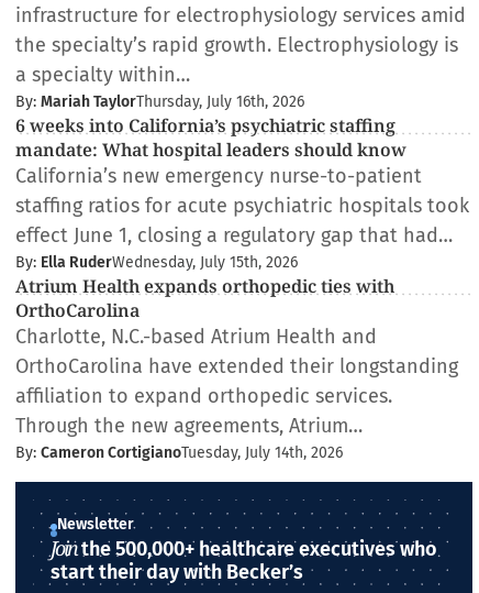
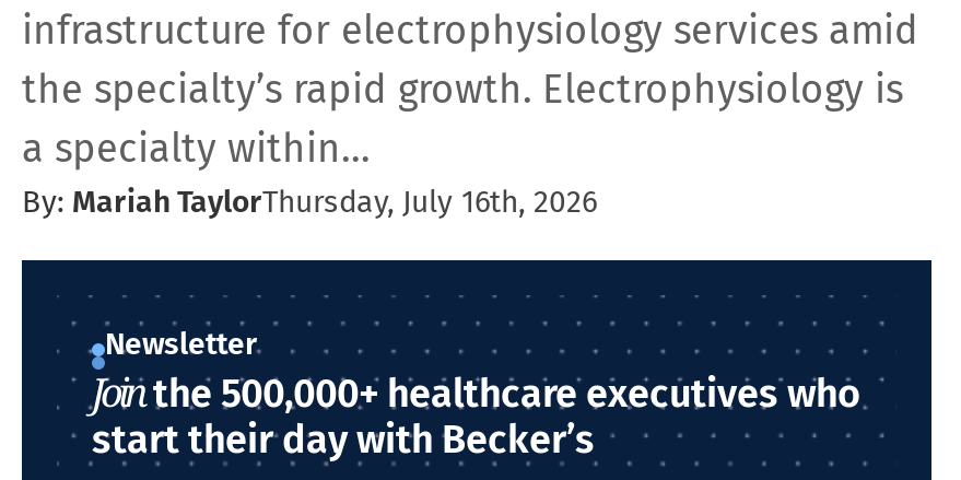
[15,113,469,462] 6 weeks into California’s psychiatric staffing | mandate: What hospital leaders should know | California’s new emergency nurse-to-patient | staffing ratios for acute psychiatric hospitals took | effect June 1, closing a regulatory gap that had… | By: Ella RuderWednesday, July 15th, 2026 | Atrium Health expands orthopedic ties with | OrthoCarolina | Charlotte, N.C.-based Atrium Health and | OrthoCarolina have extended their longstanding | affiliation to expand orthopedic services. | Through the new agreements, Atrium… | By: Cameron CortigianoTuesday, July 14th, 2026 -> none

